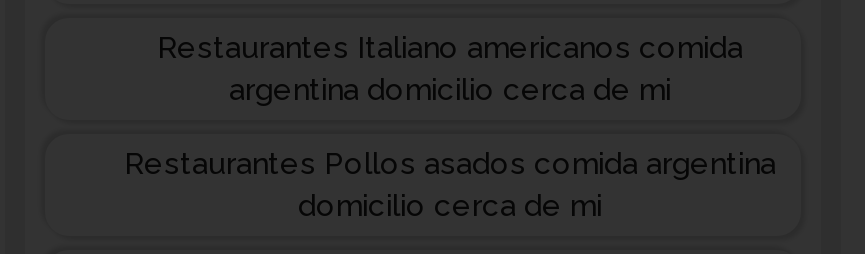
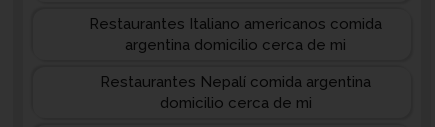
[124,146,776,182] Restaurantes Pollos asados comida argentina -> [100,73,371,91] Restaurantes Nepalí comida argentina

